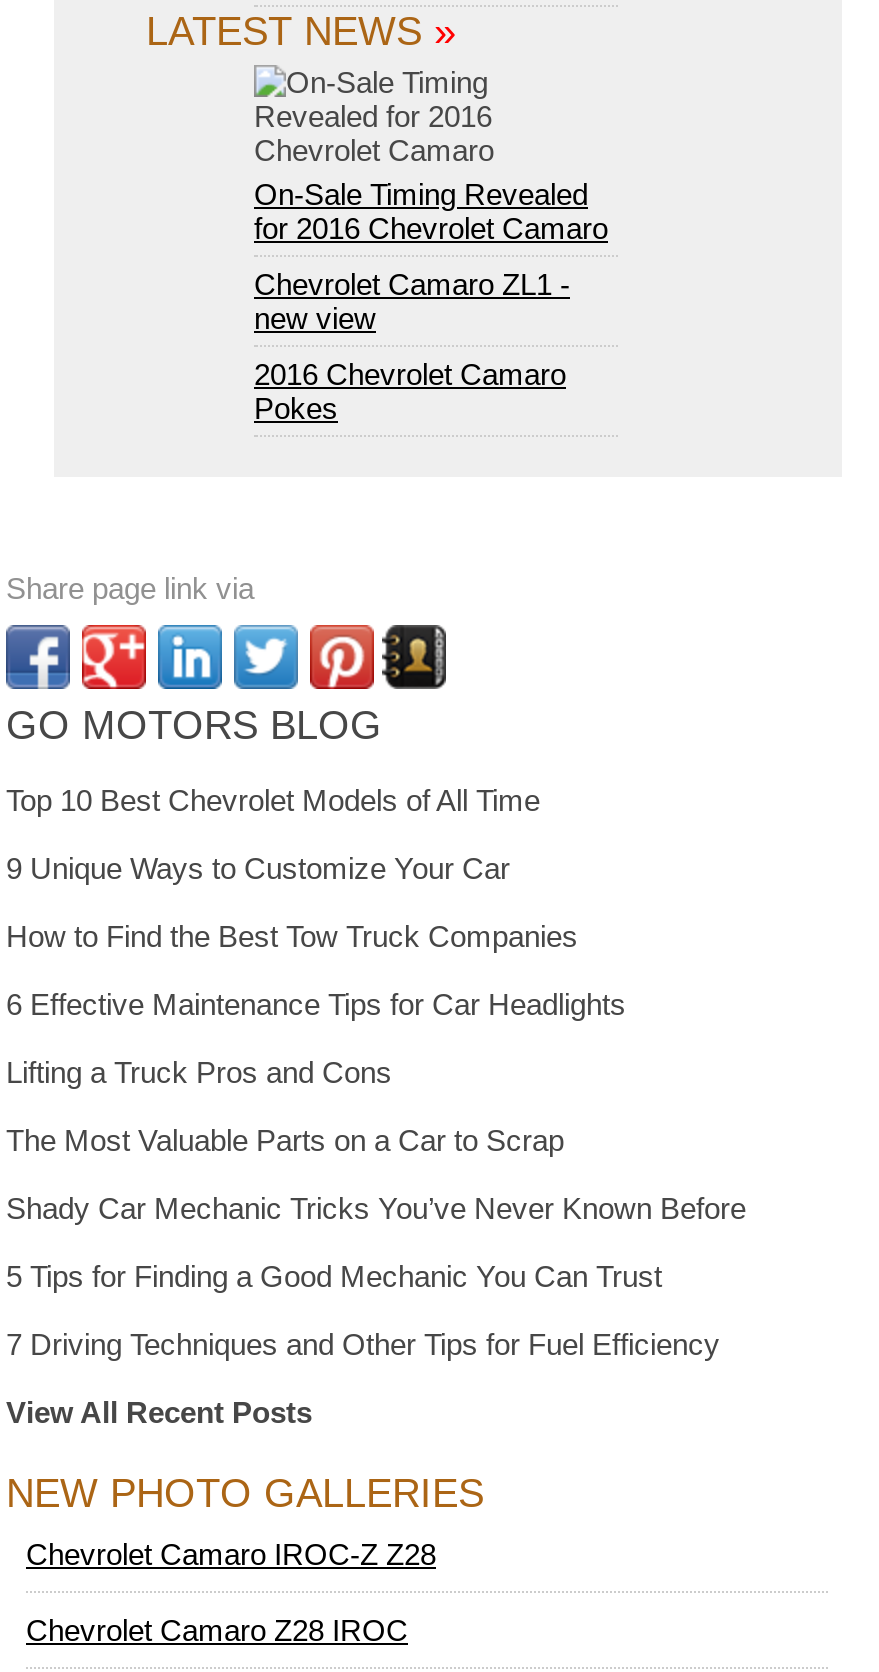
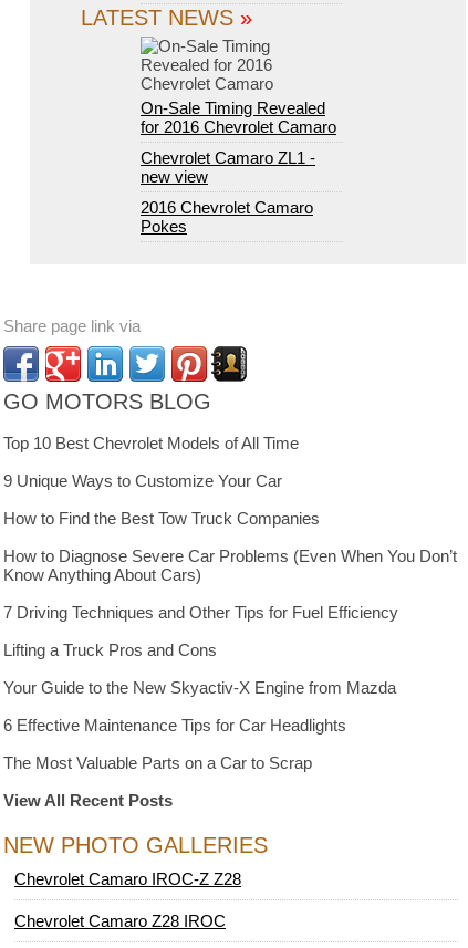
moved [6,987,626,1157] -> [3,716,346,772]: 6 Effective Maintenance Tips for Car Headlights | The Most Valuable Parts on a Car to Scrap
moved [6,1055,392,1089] -> [3,640,217,659]: Lifting a Truck Pros and Cons
[6,1191,746,1293] Shady Car Mechanic Tricks You’ve Never Known Before | 5 Tips for Finding a Good Mechanic You Can Trust -> [3,546,457,584] How to Diagnose Severe Car Problems (Even When You Don’t | Know Anything About Cars)
moved [6,1327,720,1361] -> [3,603,398,622]: 7 Driving Techniques and Other Tips for Fuel Efficiency
none -> [3,678,396,697] Your Guide to the New Skyactiv-X Engine from Mazda

